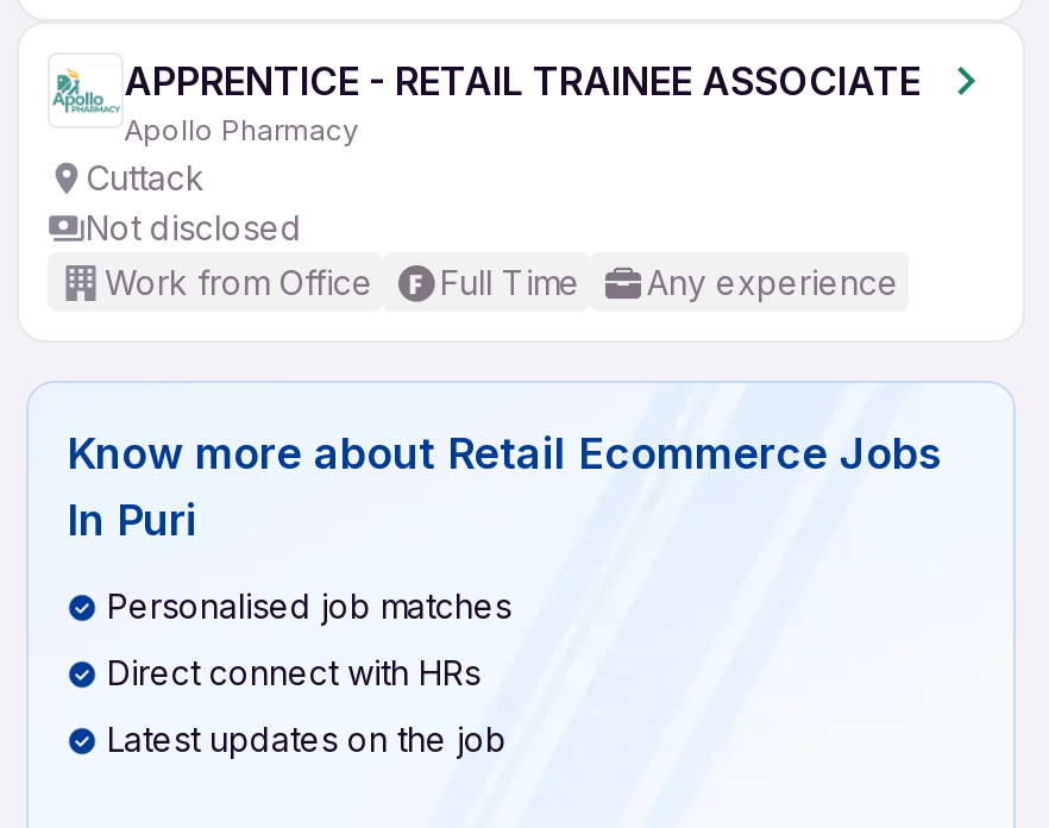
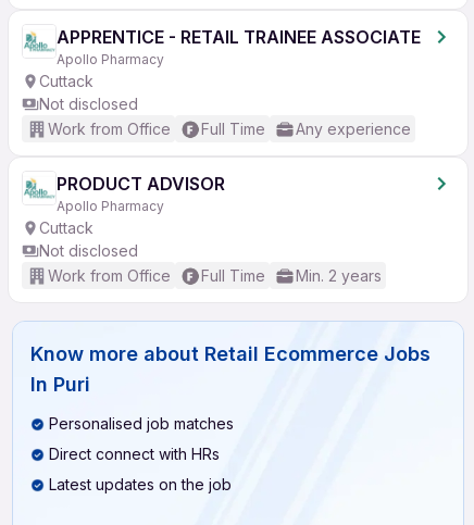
none -> [39,173,382,285] PRODUCT ADVISOR | Apollo Pharmacy | Cuttack | Not disclosed | Work from Office | Full Time | Min. 2 years

